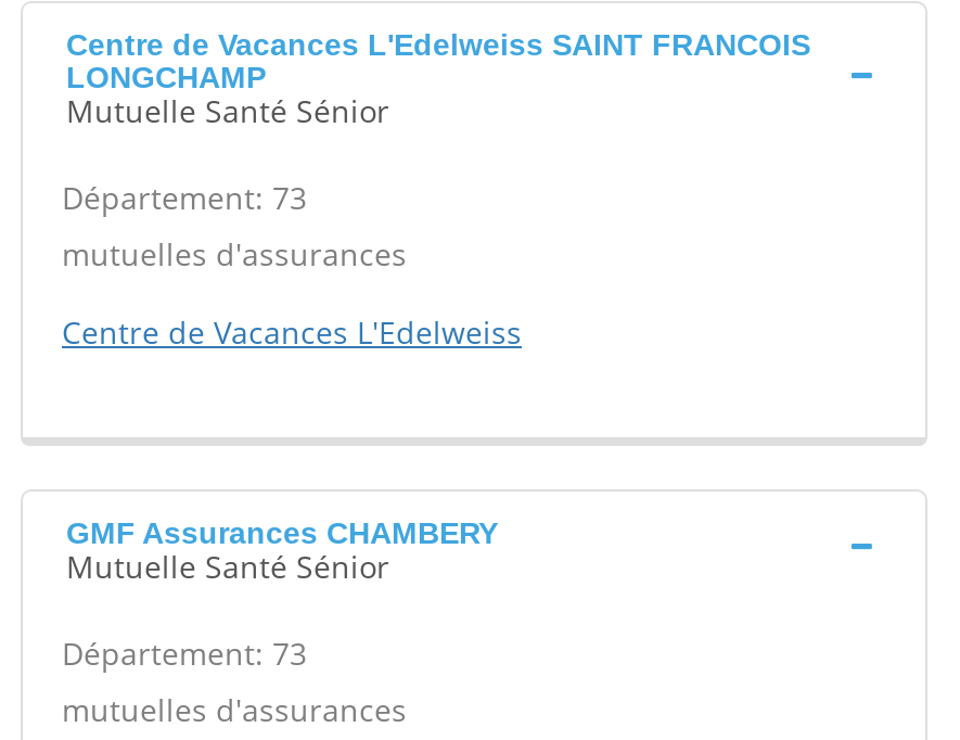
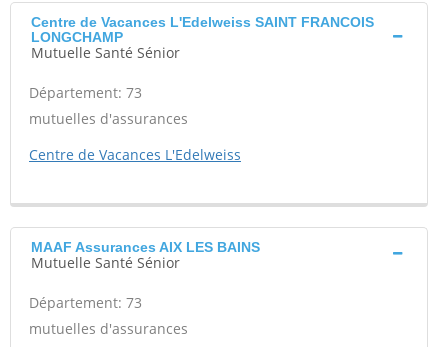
[66,515,498,550] GMF Assurances CHAMBERY -> [31,239,260,255] MAAF Assurances AIX LES BAINS

